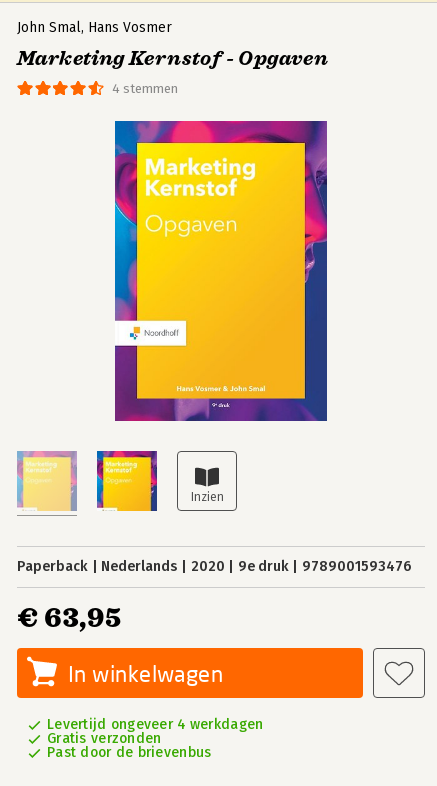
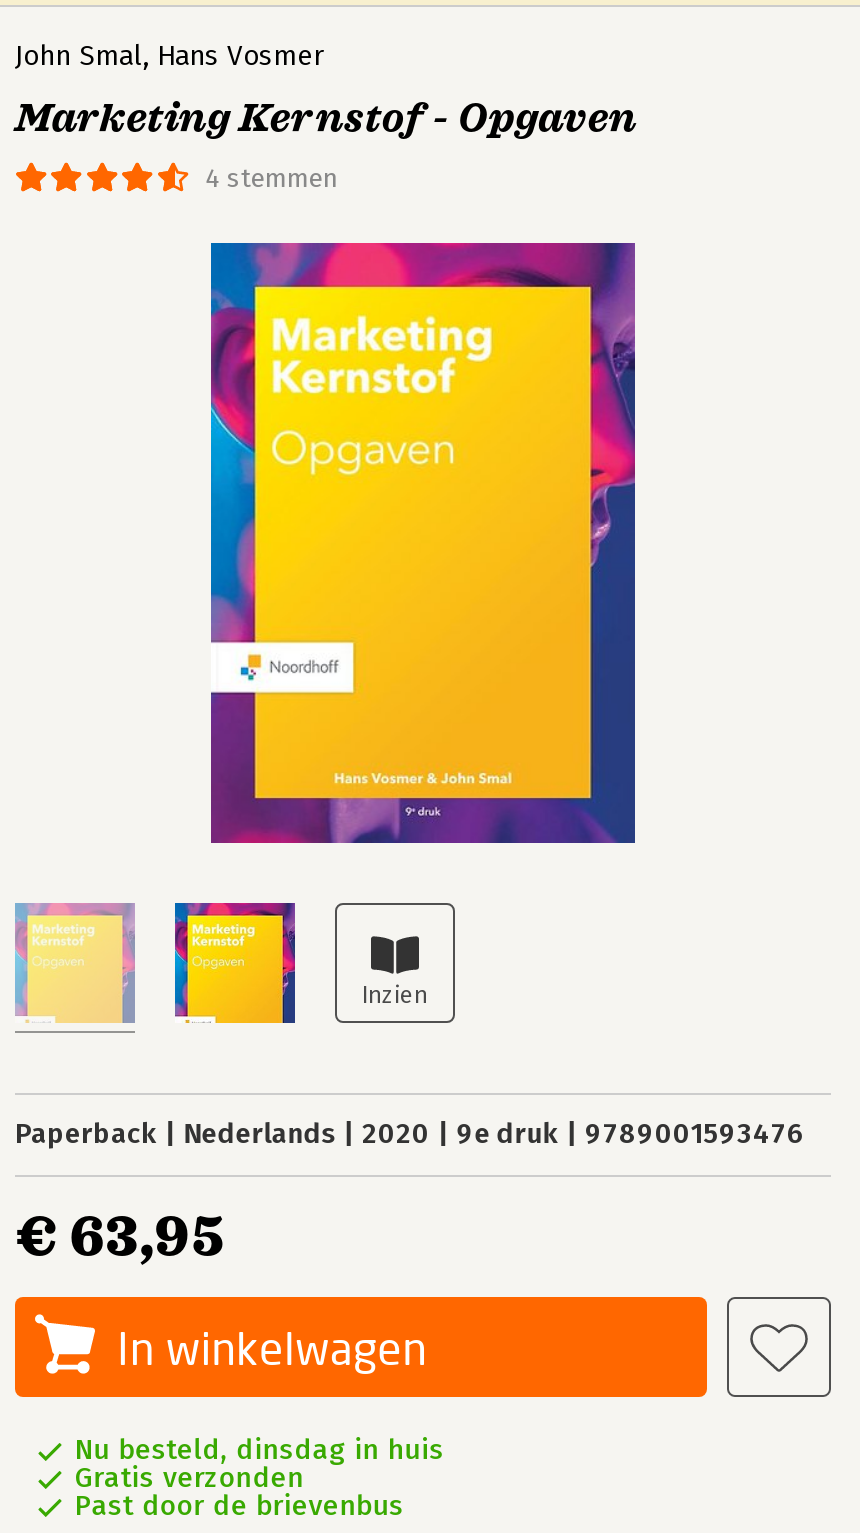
[47,716,263,733] Levertijd ongeveer 4 werkdagen -> [75,1433,444,1467] Nu besteld, dinsdag in huis

